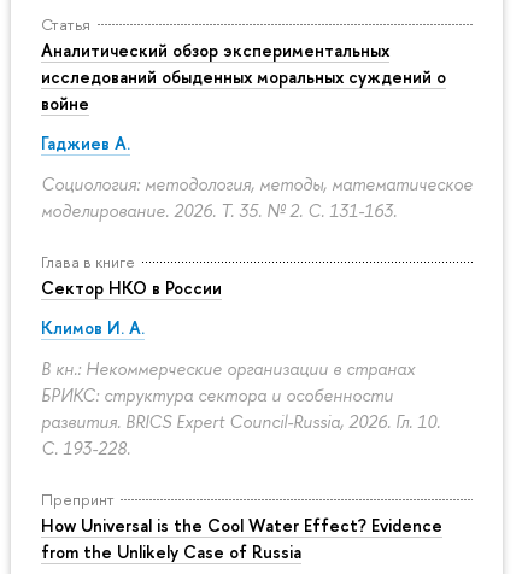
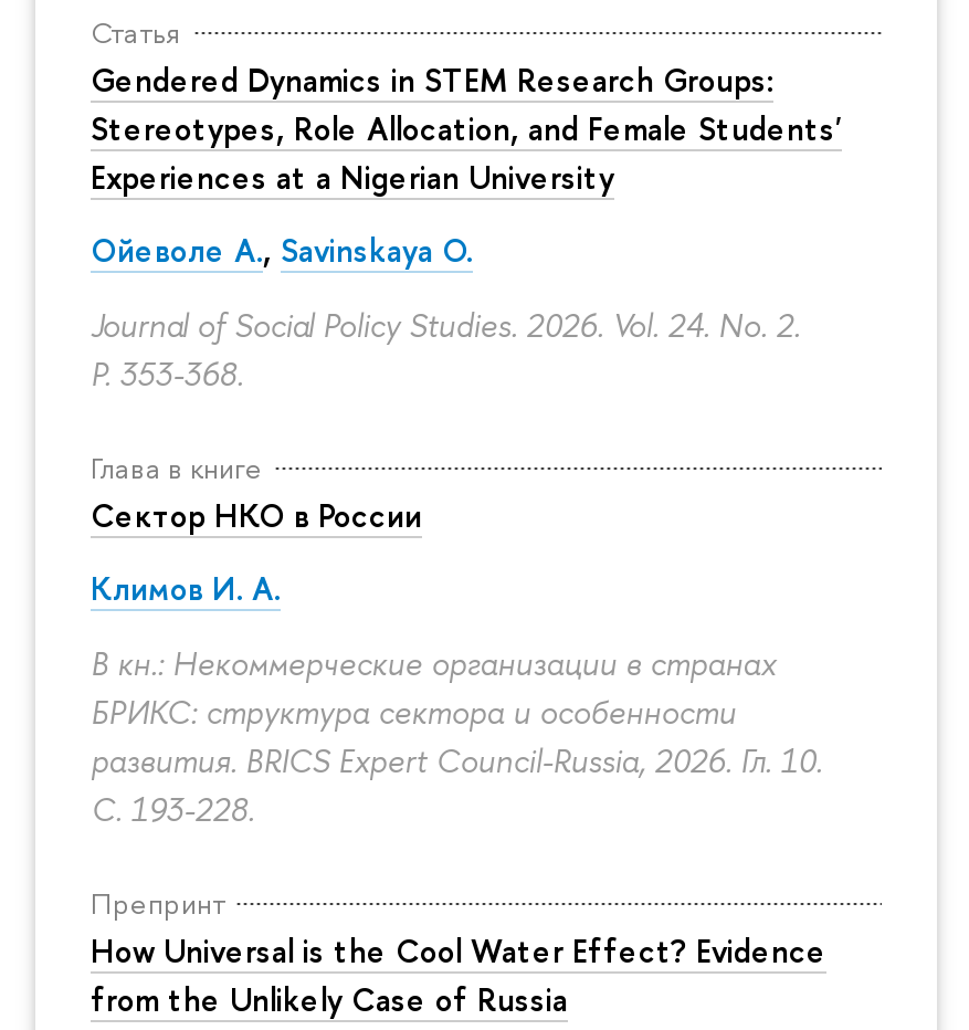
[41,38,446,114] Аналитический обзор экспериментальных | исследований обыденных моральных суждений о | войне -> [91,58,842,197] Gendered Dynamics in STEM Research Groups: | Stereotypes, Role Allocation, and Female Students' | Experiences at a Nigerian University
[41,132,130,155] Гаджиев А. -> [91,229,473,271] Ойеволе А., Savinskaya O.
[41,172,473,222] Социология: методология, методы, математическое | моделирование. 2026. Т. 35. № 2. С. 131-163. -> [91,303,800,394] Journal of Social Policy Studies. 2026. Vol. 24. No. 2. | P. 353-368.

